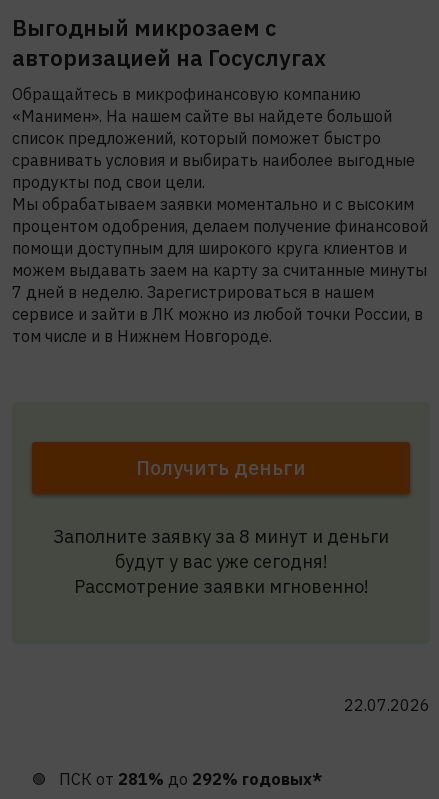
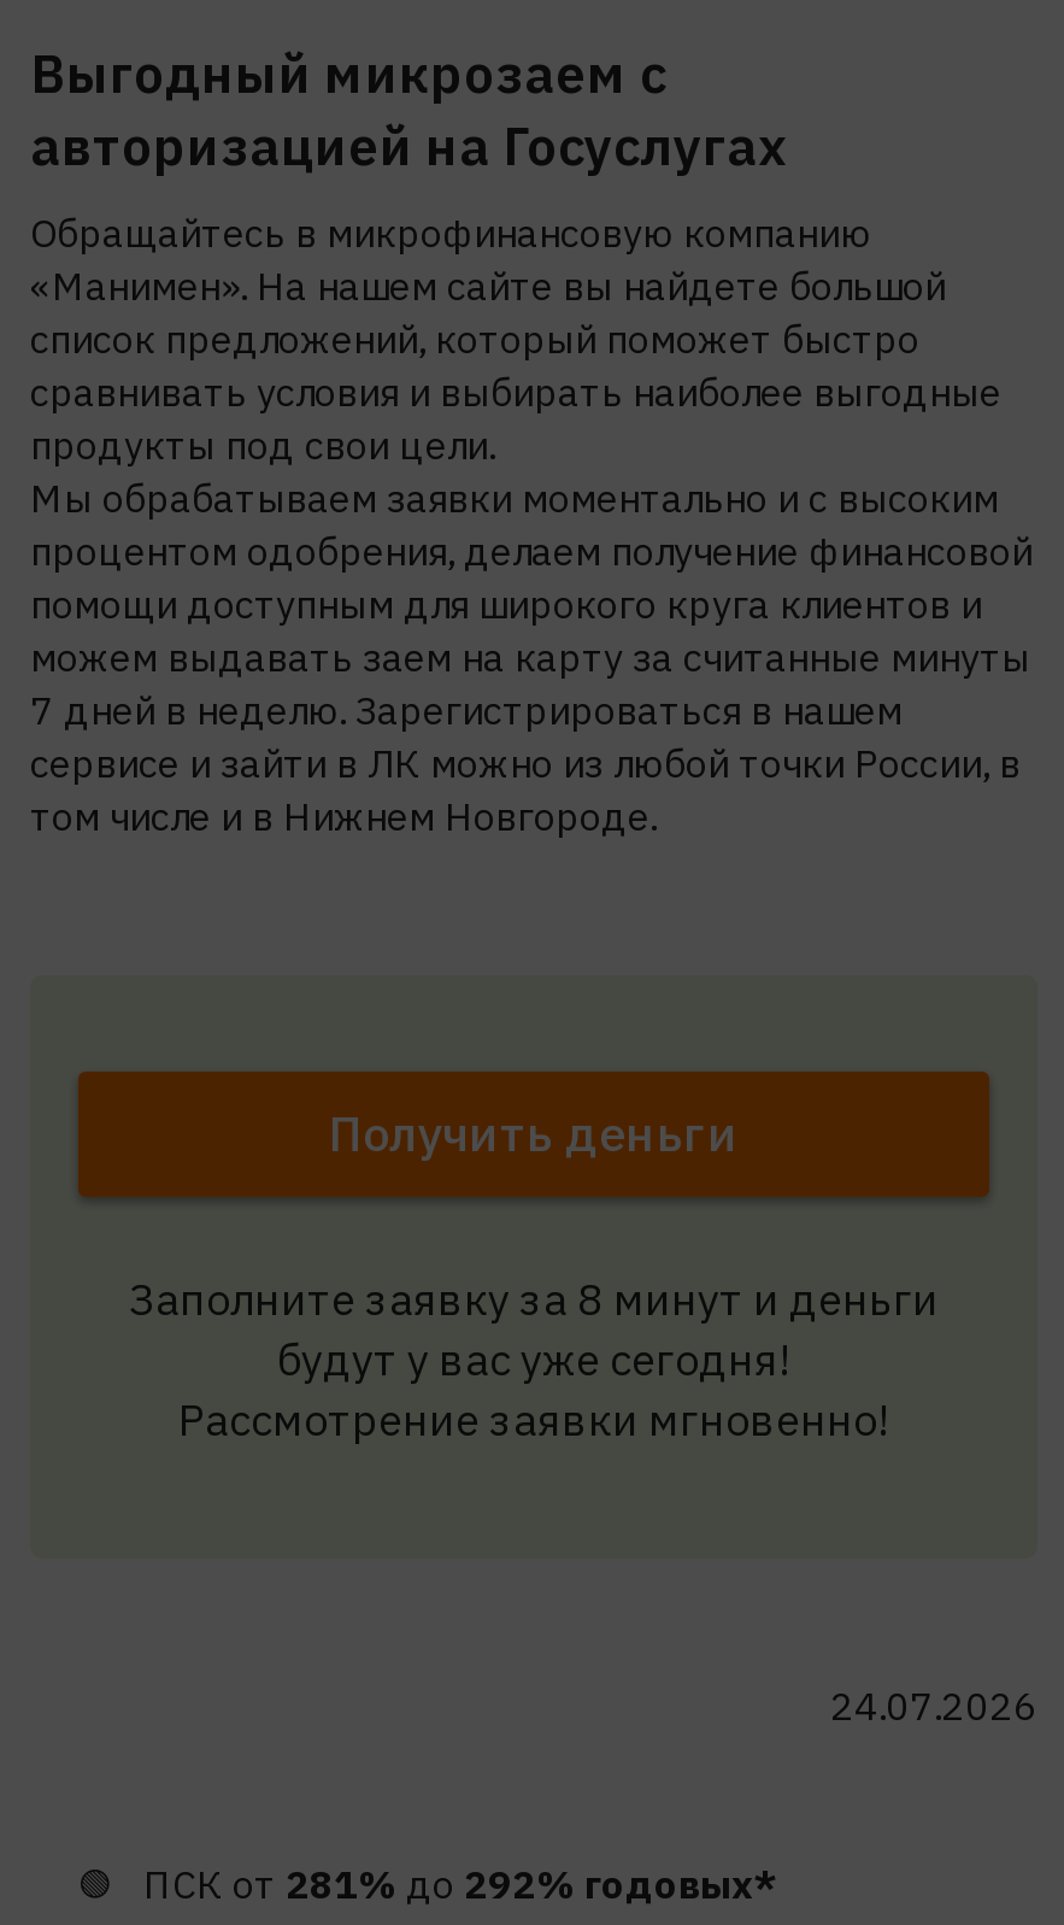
[344,695,430,715] 22.07.2026 -> [830,1682,1037,1730] 24.07.2026

